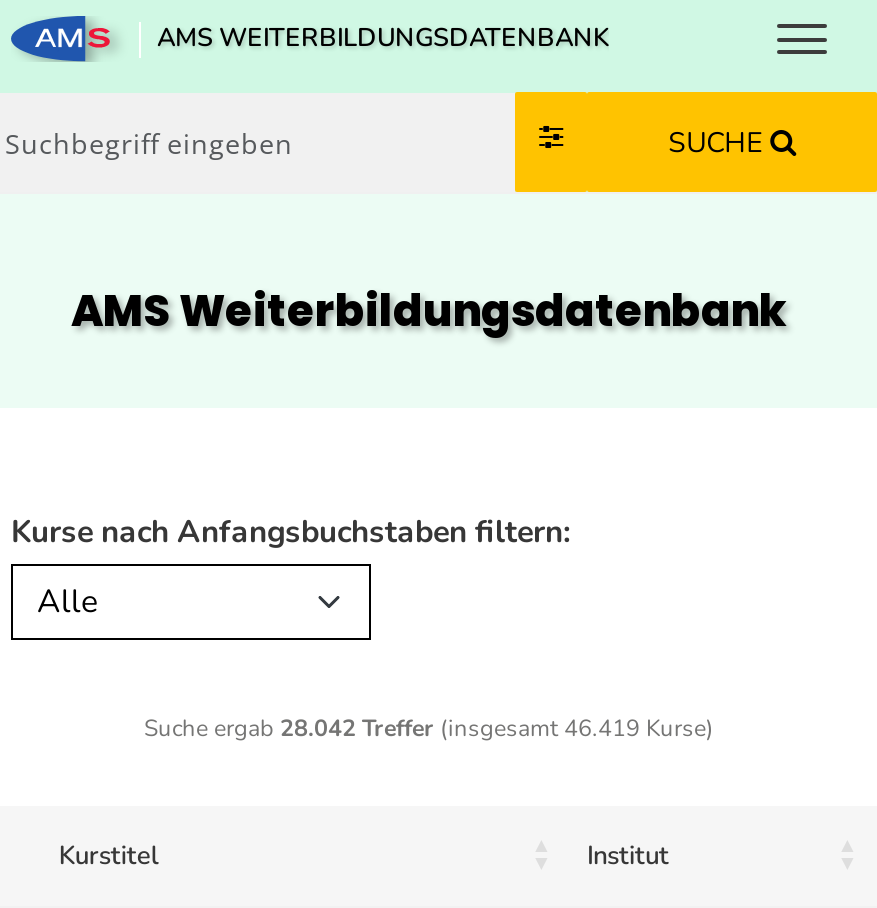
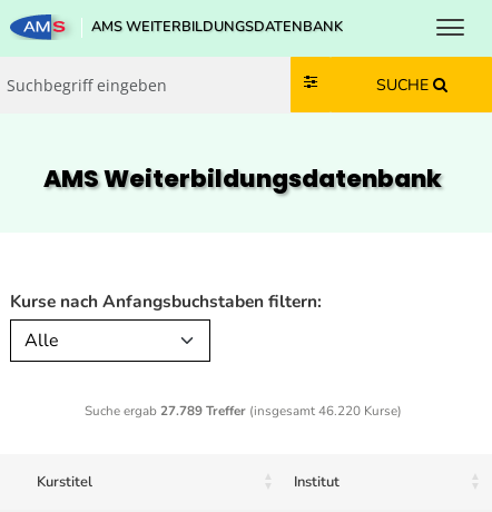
[144,712,714,744] Suche ergab 28.042 Treffer (insgesamt 46.419 Kurse) -> [84,402,401,420] Suche ergab 27.789 Treffer (insgesamt 46.220 Kurse)

